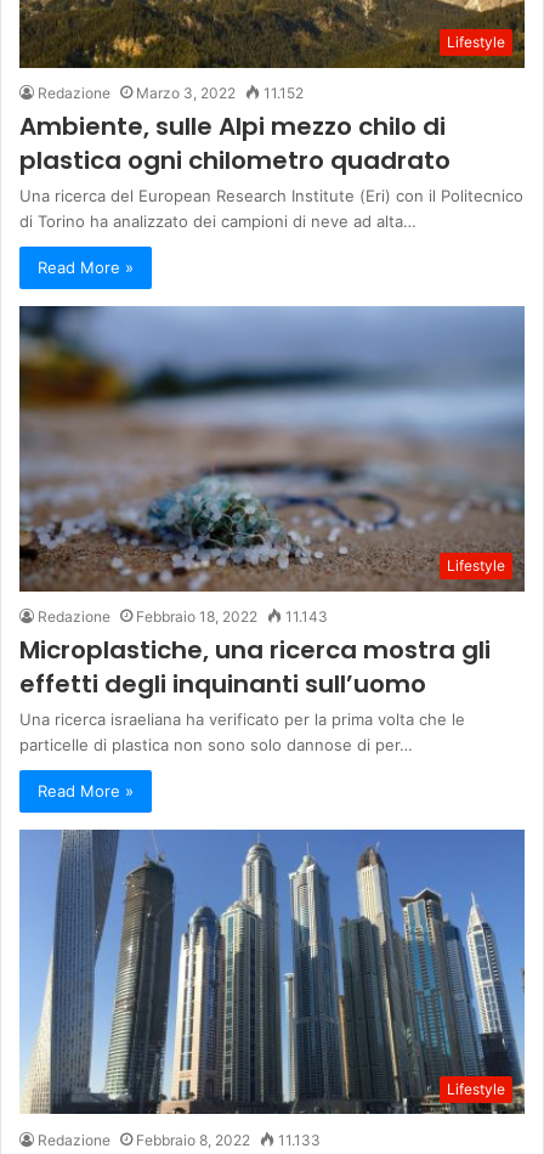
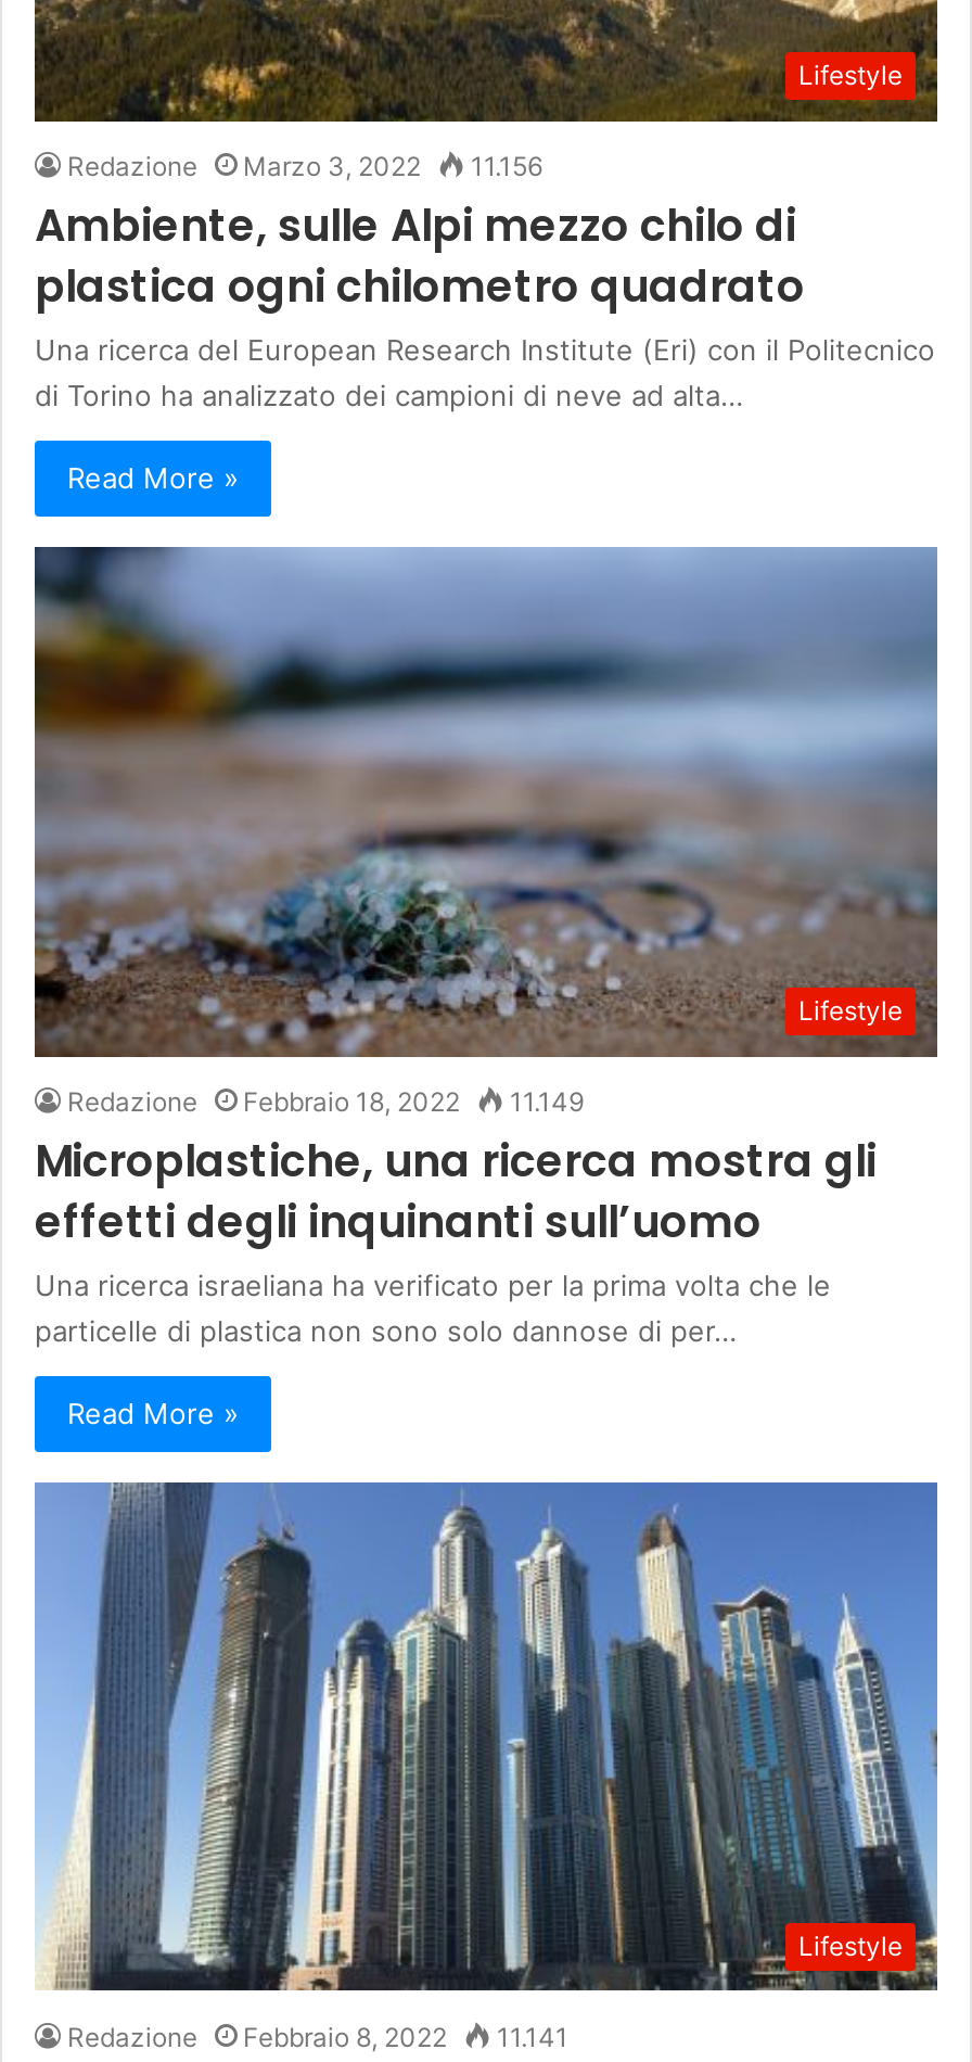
[38,84,304,102] Redazione Marzo 3, 2022 11.152 -> [67,150,542,183] Redazione Marzo 3, 2022 11.156
[38,607,328,626] Redazione Febbraio 18, 2022 11.143 -> [67,1085,584,1118] Redazione Febbraio 18, 2022 11.149
[38,1130,321,1149] Redazione Febbraio 8, 2022 11.133 -> [67,2020,568,2052] Redazione Febbraio 8, 2022 11.141

